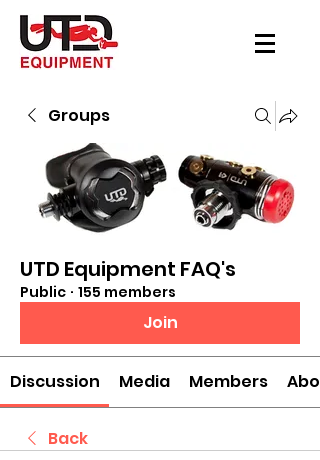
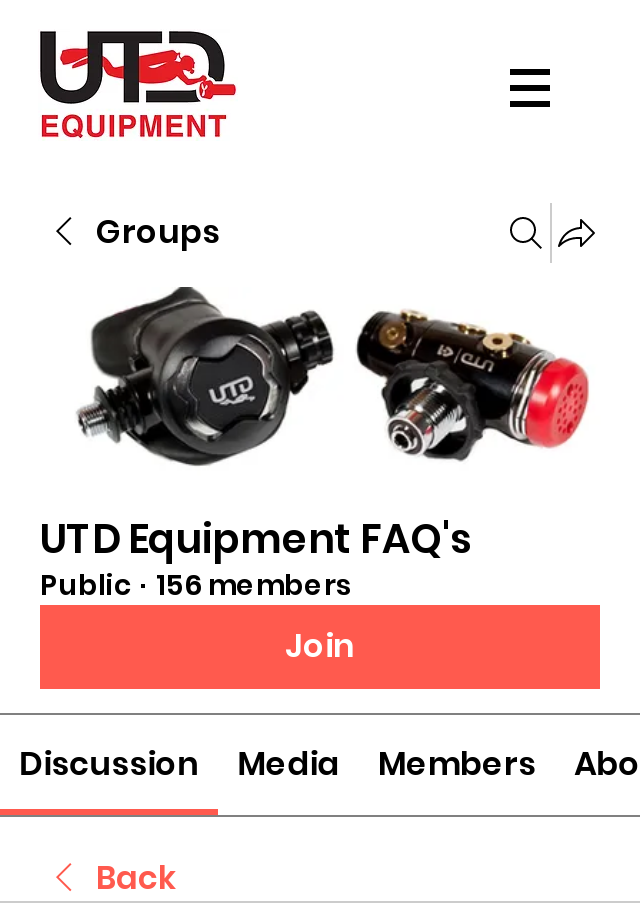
[20,282,176,302] Public · 155 members -> [40,565,352,605] Public · 156 members

